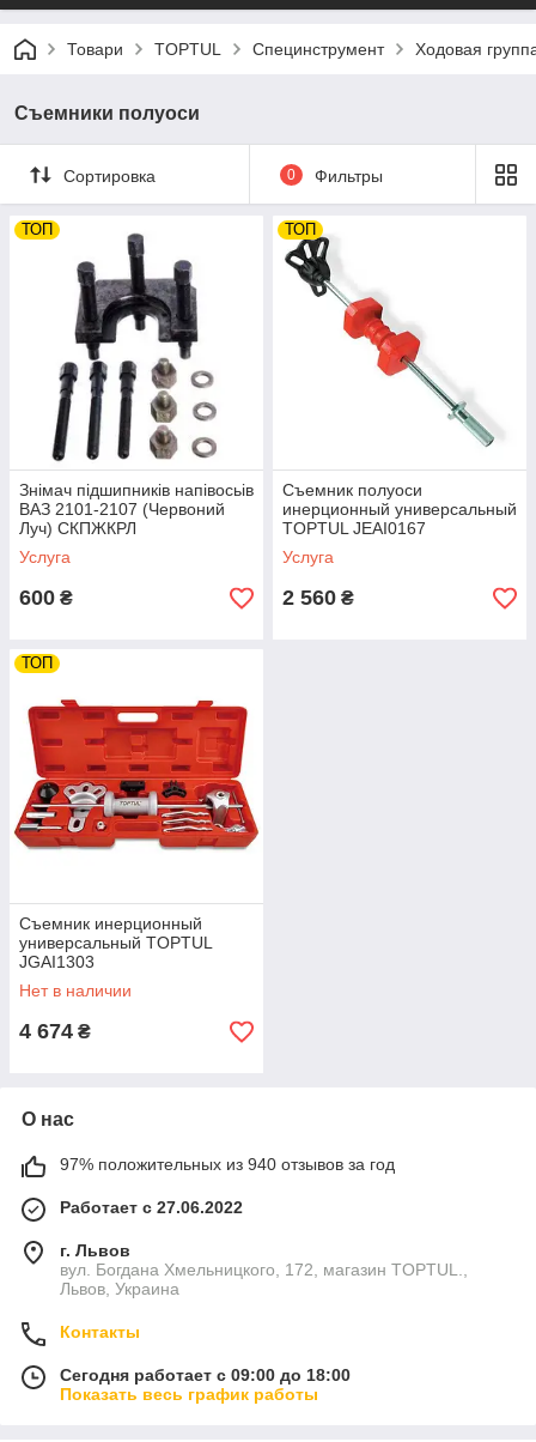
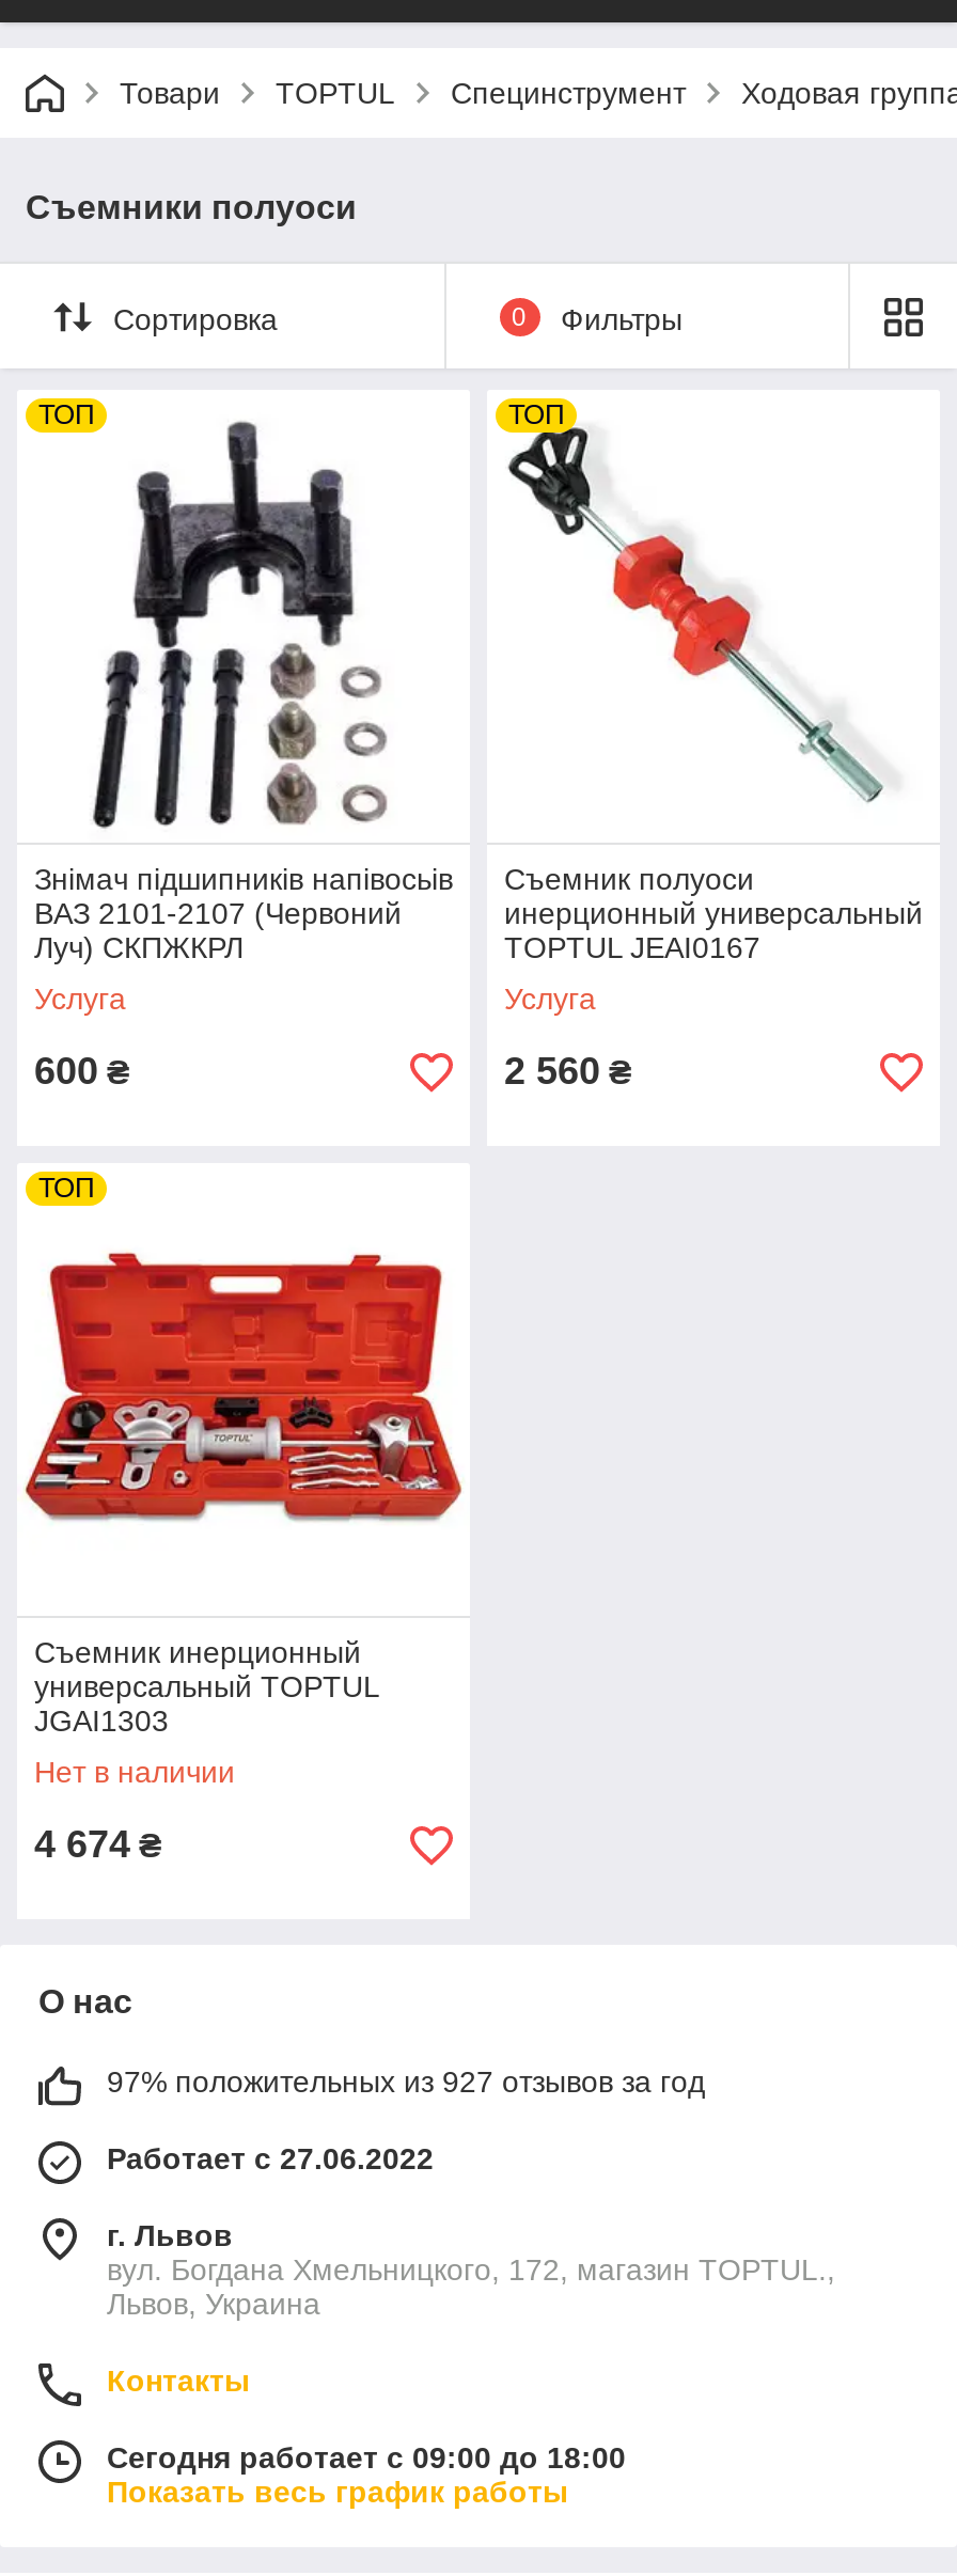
[60,1155,395,1174] 97% положительных из 940 отзывов за год -> [107,2064,705,2099] 97% положительных из 927 отзывов за год

